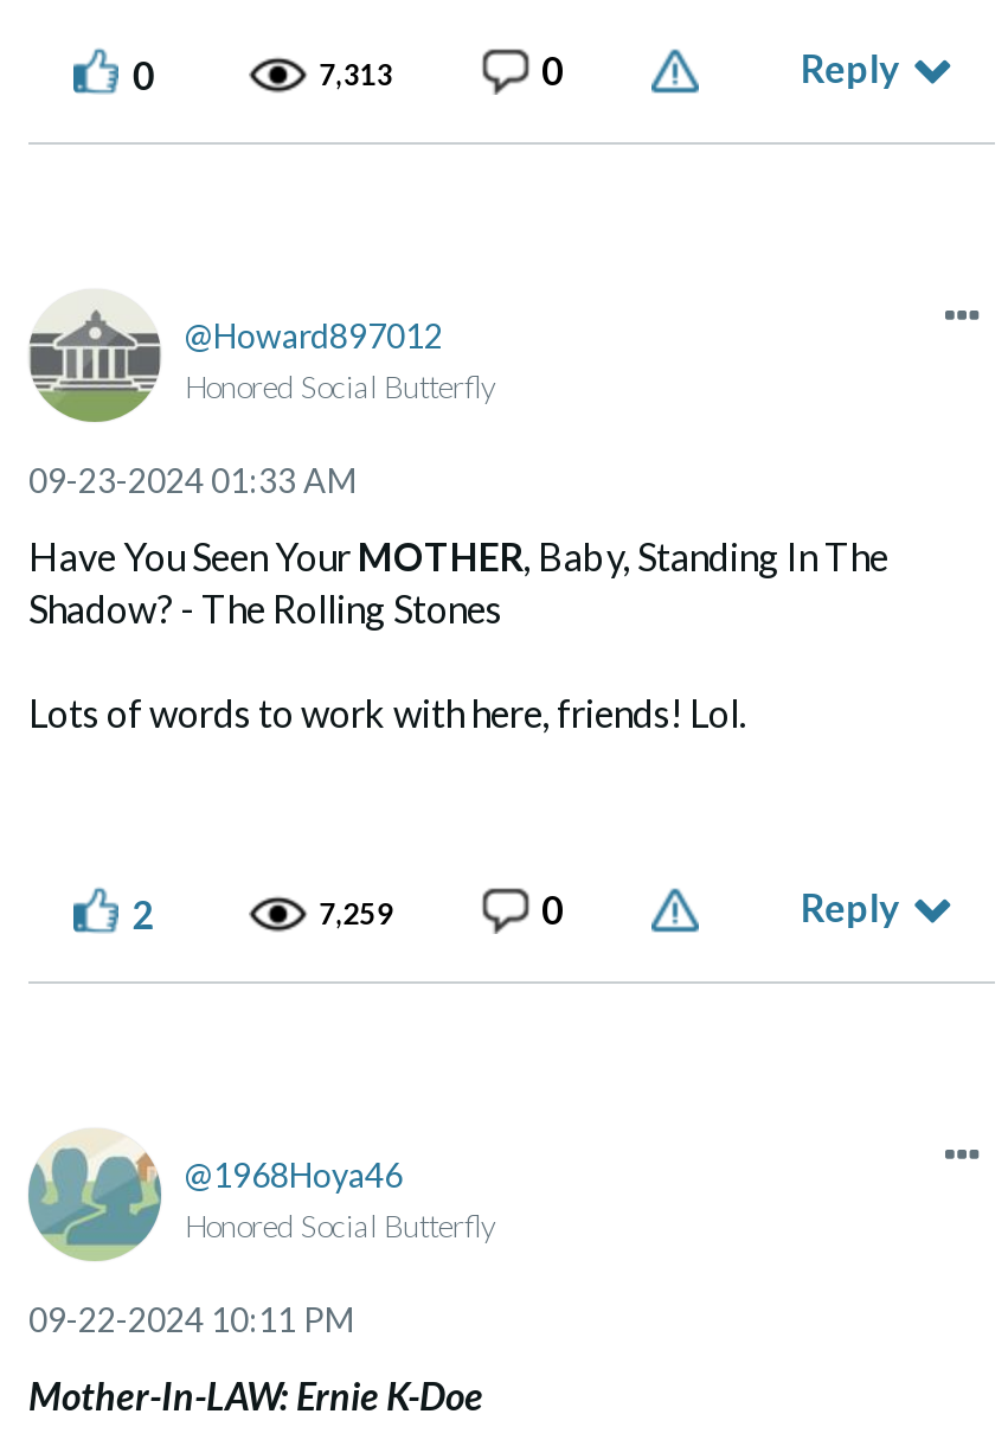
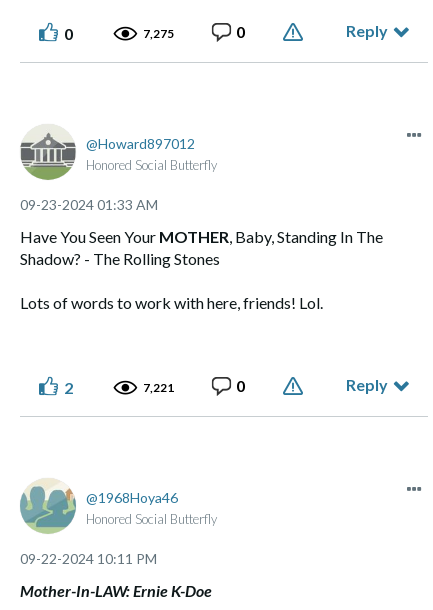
[319,56,393,92] 7,313 -> [143,26,174,41] 7,275
[319,895,393,931] 7,259 -> [143,380,174,395] 7,221

